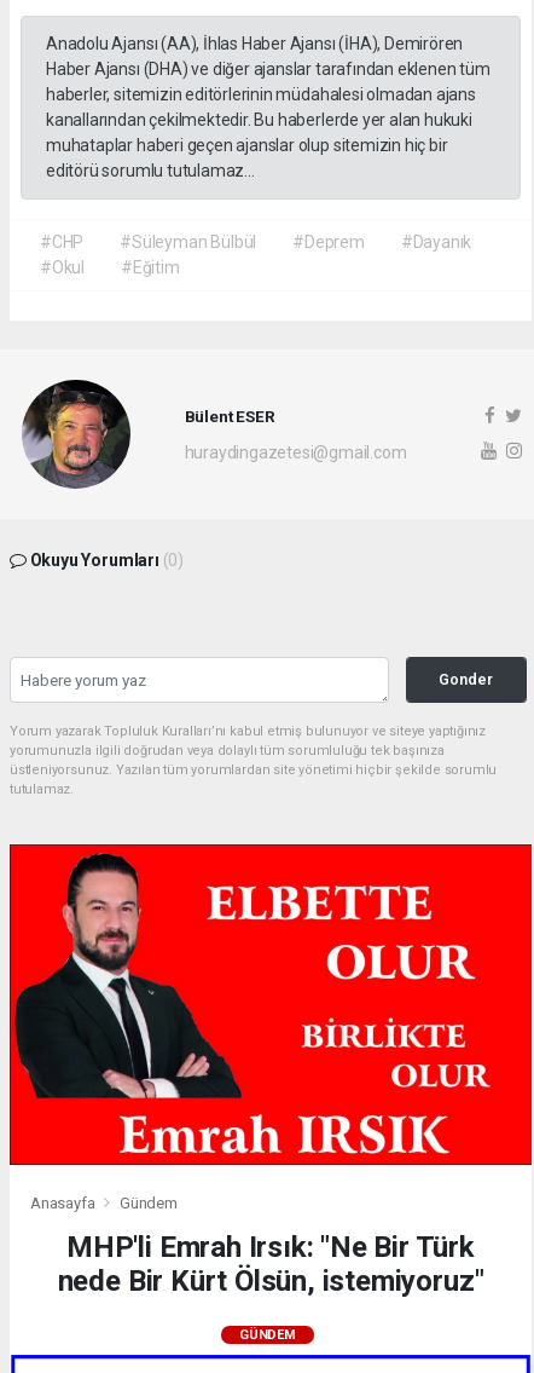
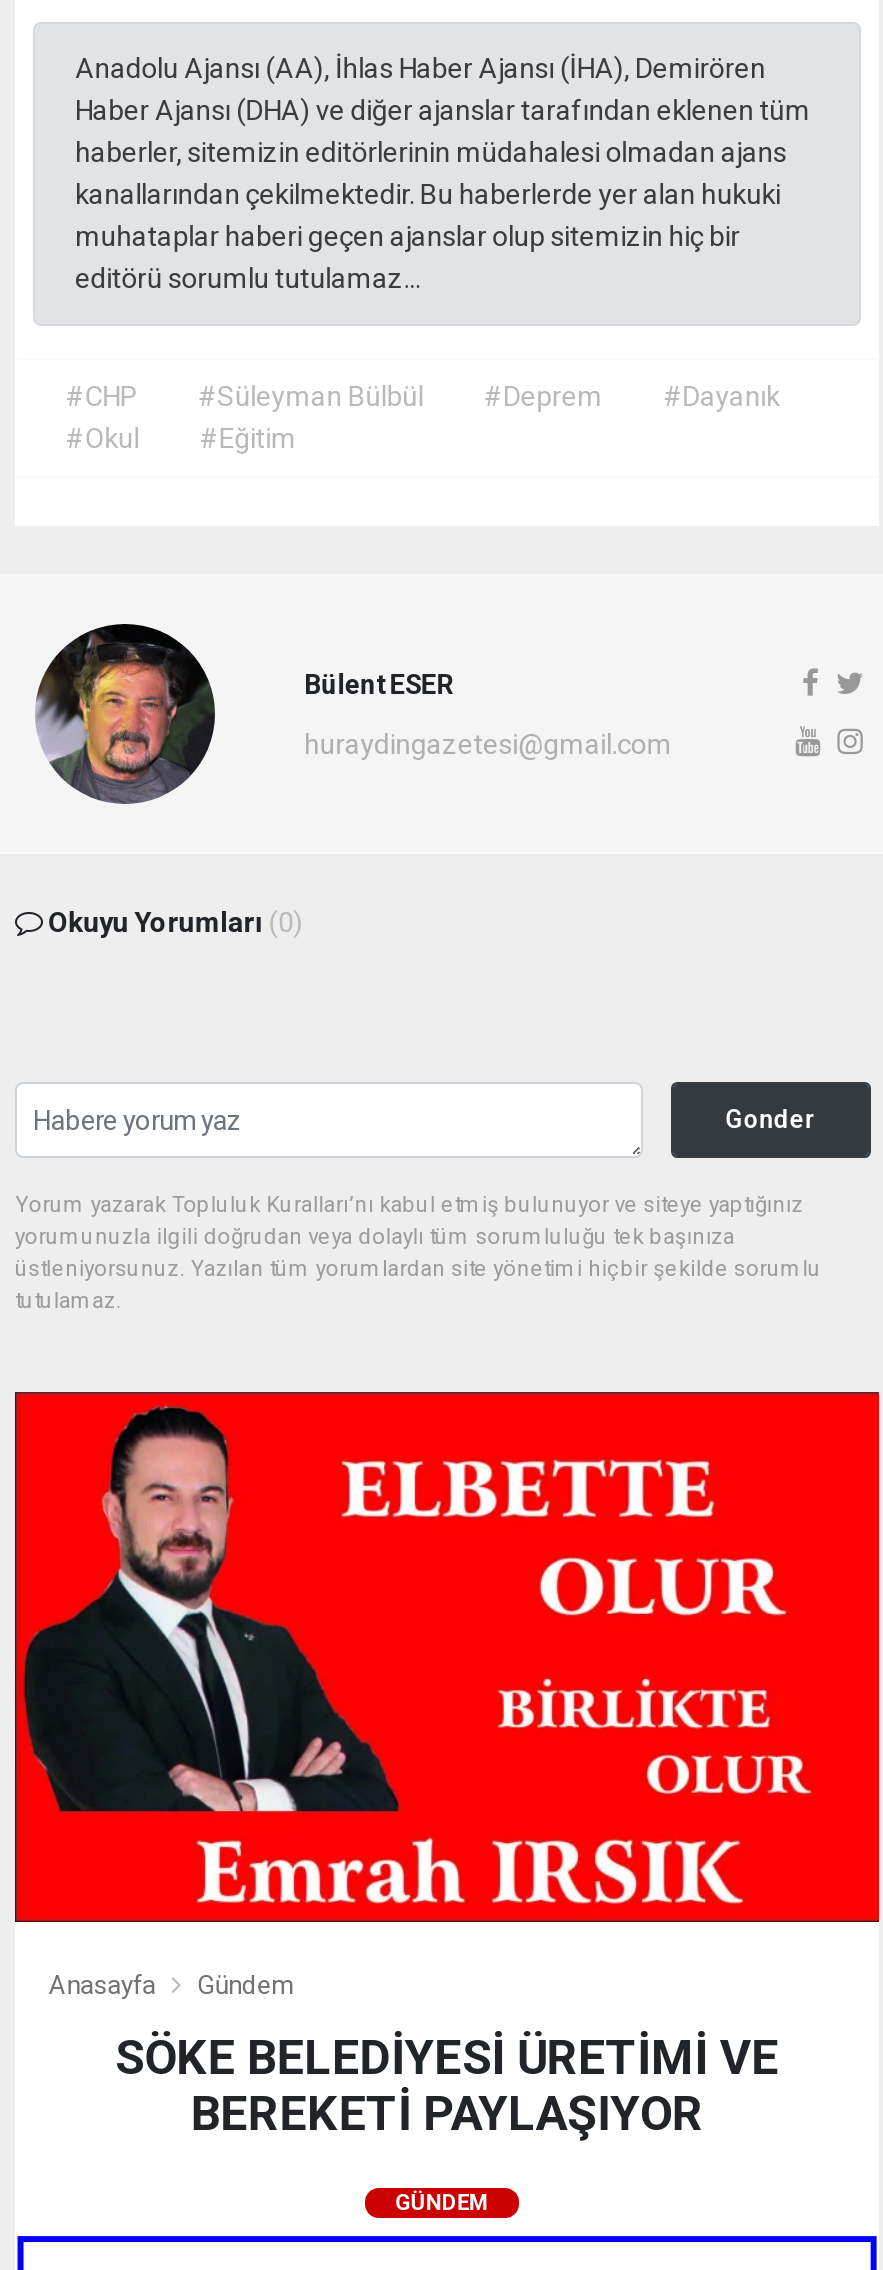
[58,1230,484,1298] MHP'li Emrah Irsık: "Ne Bir Türk | nede Bir Kürt Ölsün, istemiyoruz" -> [115,2030,779,2142] SÖKE BELEDİYESİ ÜRETİMİ VE | BEREKETİ PAYLAŞIYOR

